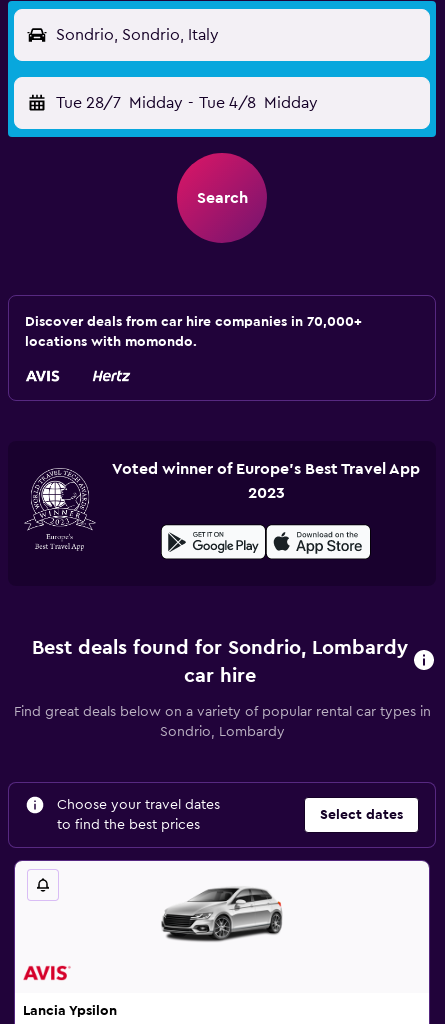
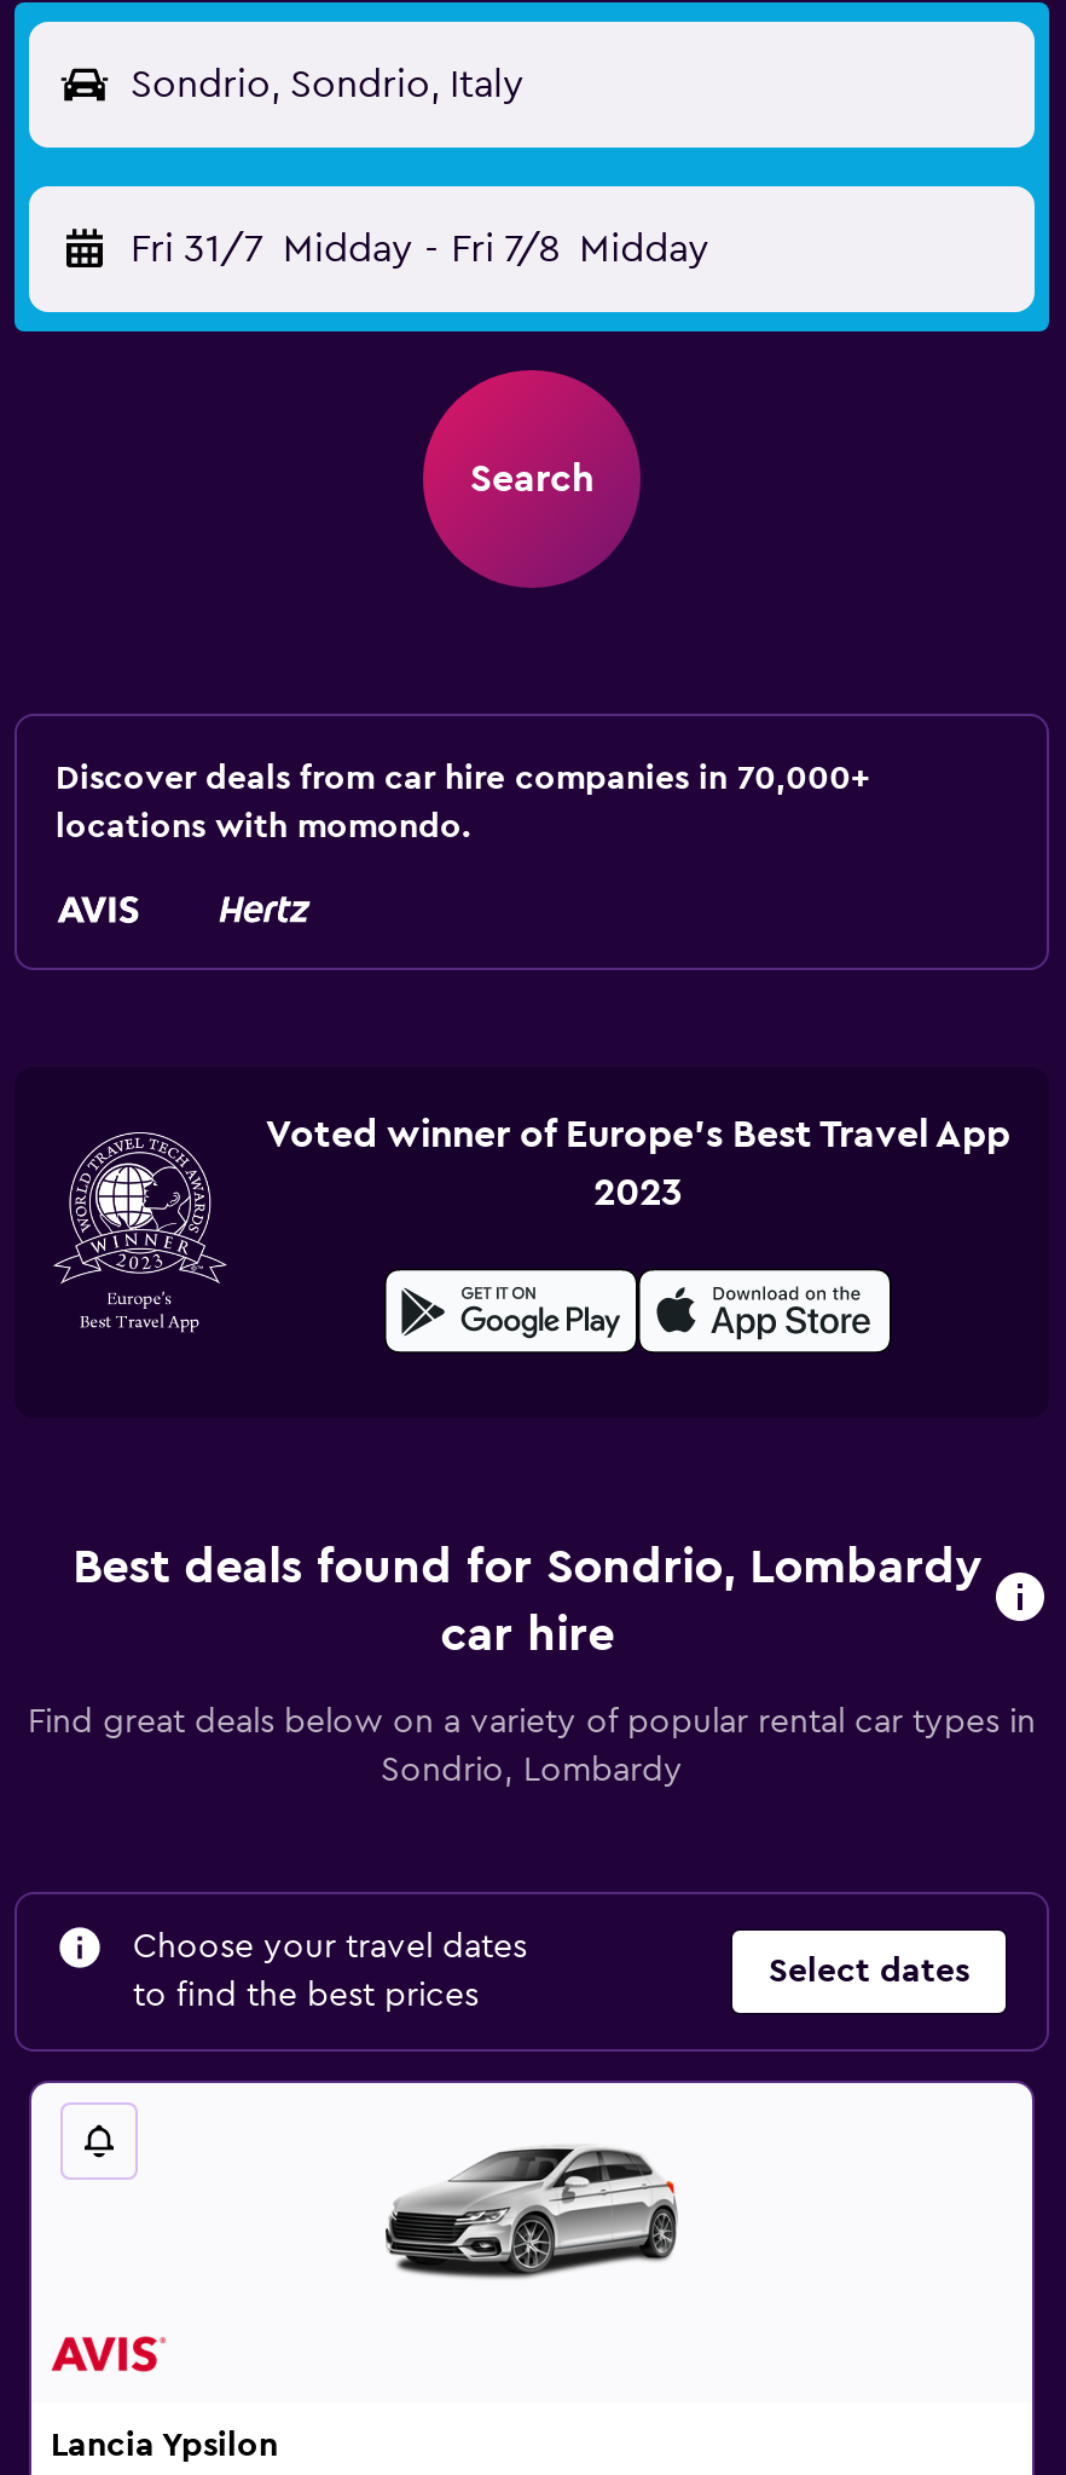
[56,95,318,111] Tue 28/7 Midday - Tue 4/8 Midday -> [131,230,710,269] Fri 31/7 Midday - Fri 7/8 Midday

